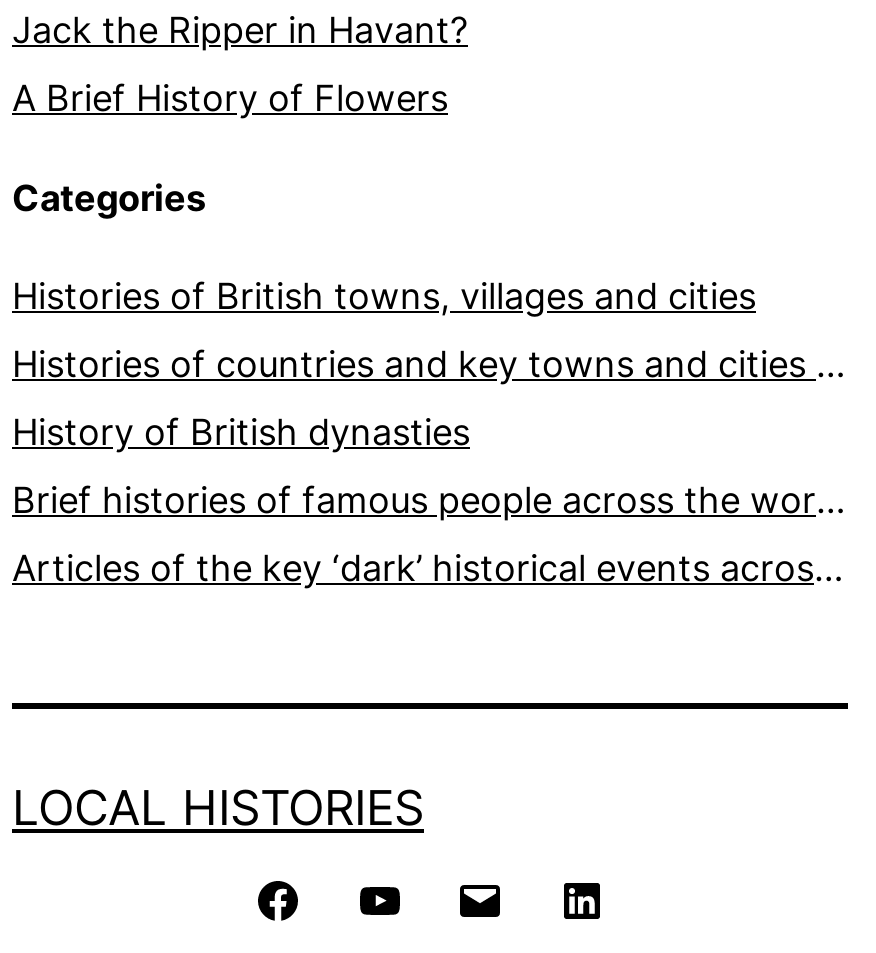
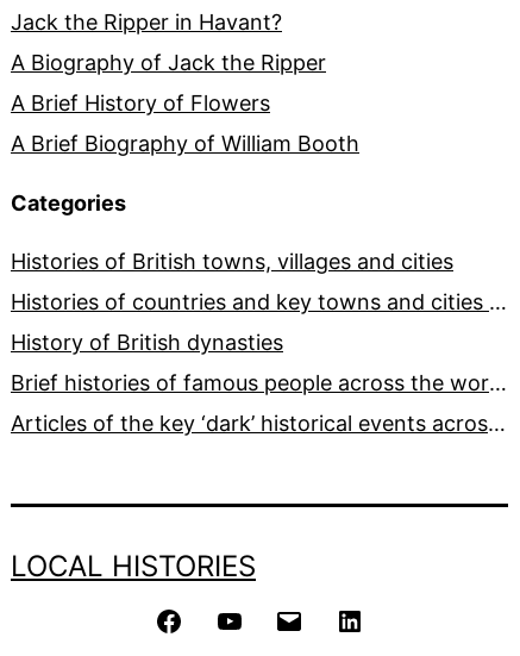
none -> [11,51,326,76] A Biography of Jack the Ripper
none -> [11,132,359,157] A Brief Biography of William Booth

